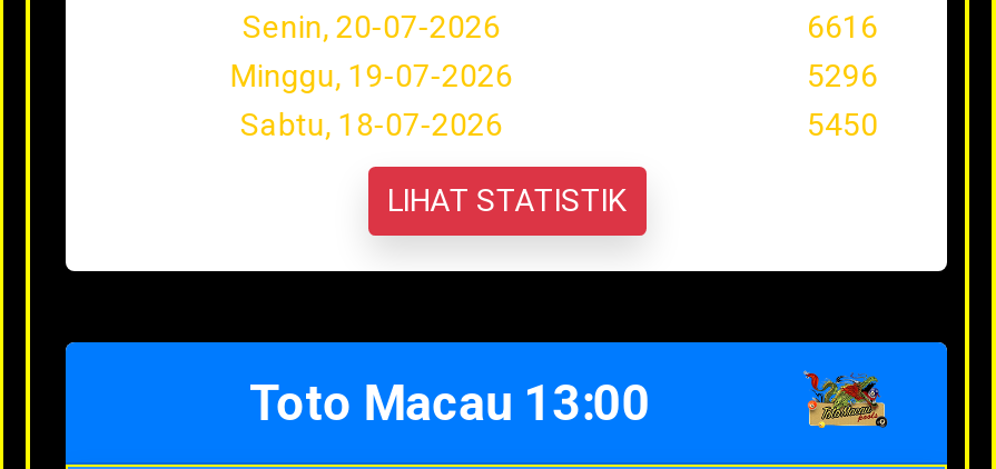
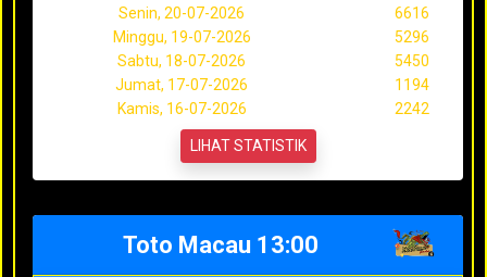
none -> [116,76,429,118] Jumat, 17-07-2026 | 1194 | Kamis, 16-07-2026 | 2242

